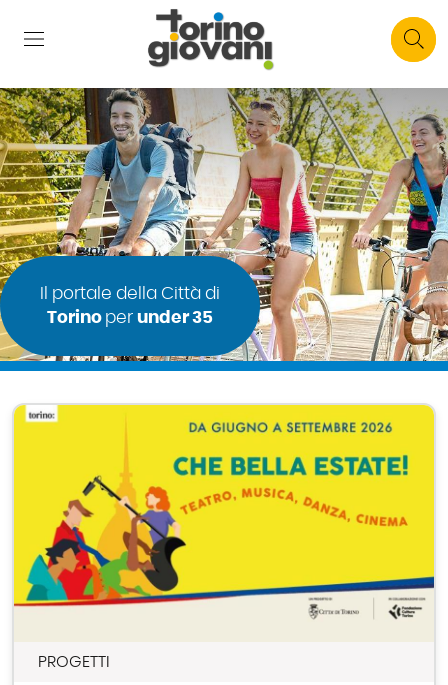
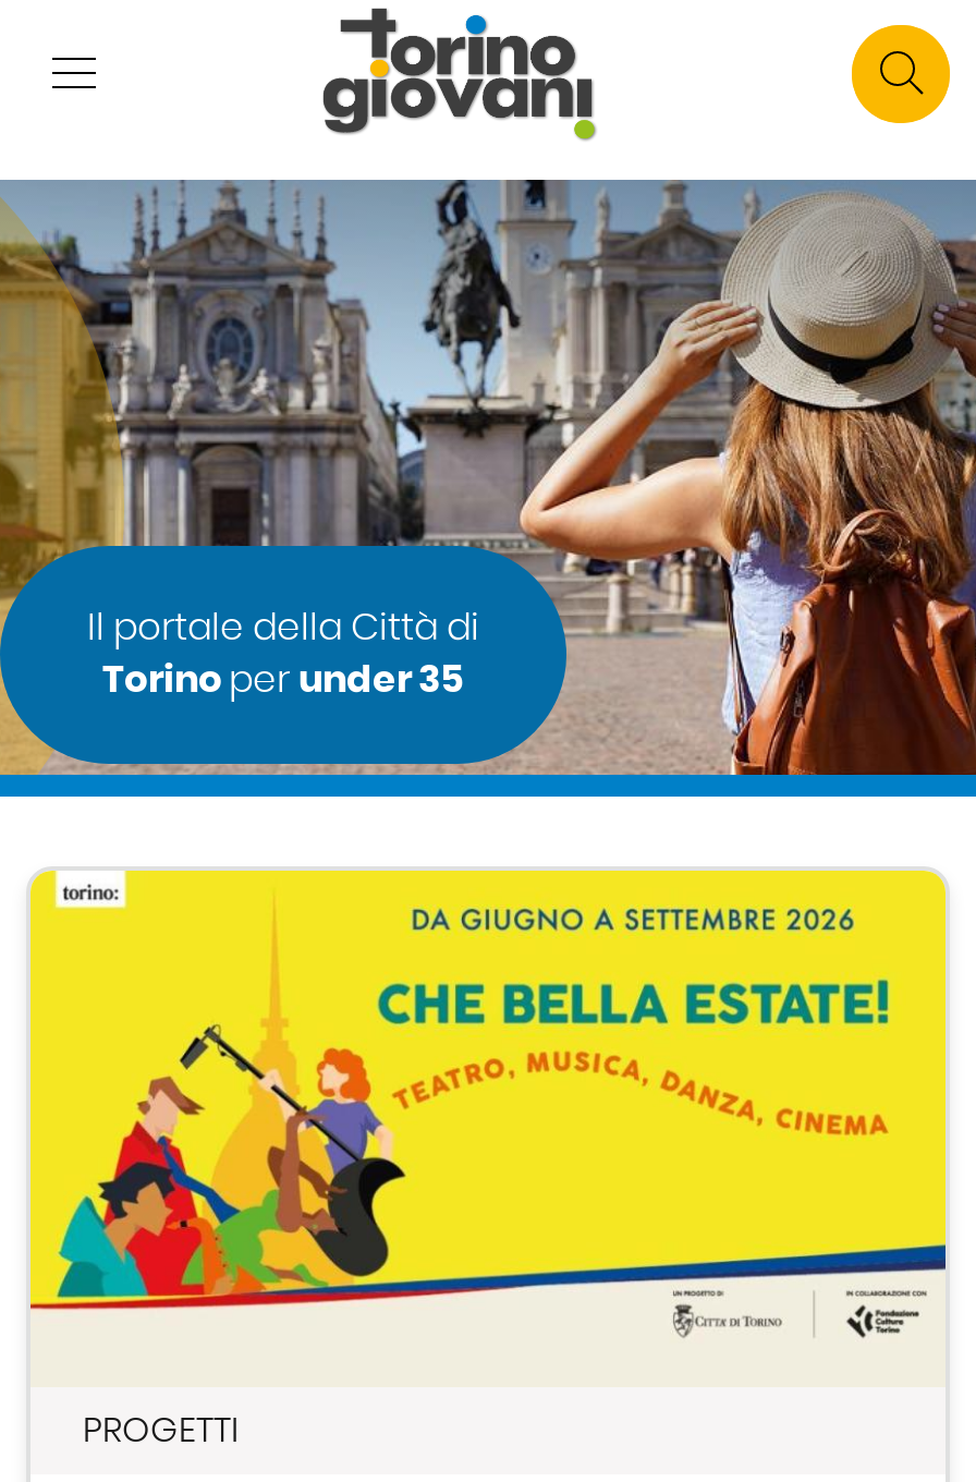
[3,87,445,362] [image] -> [7,178,969,777] [image]

